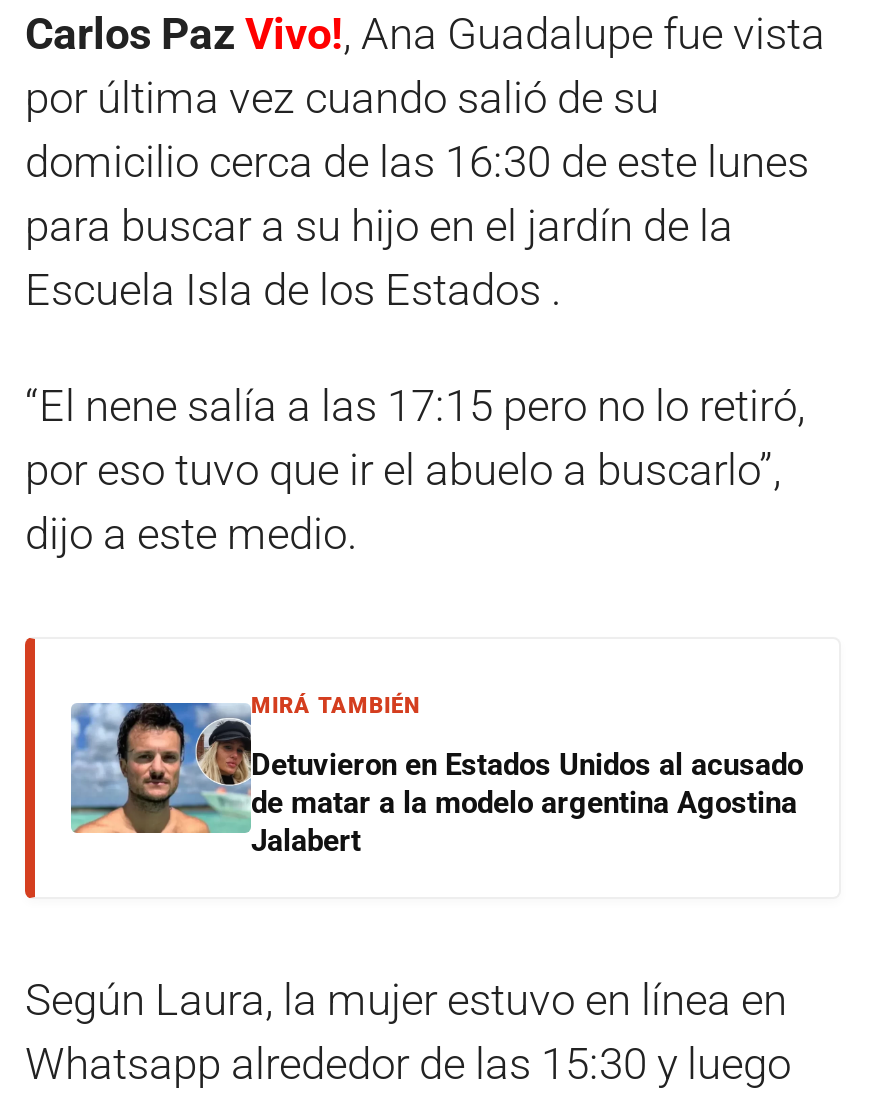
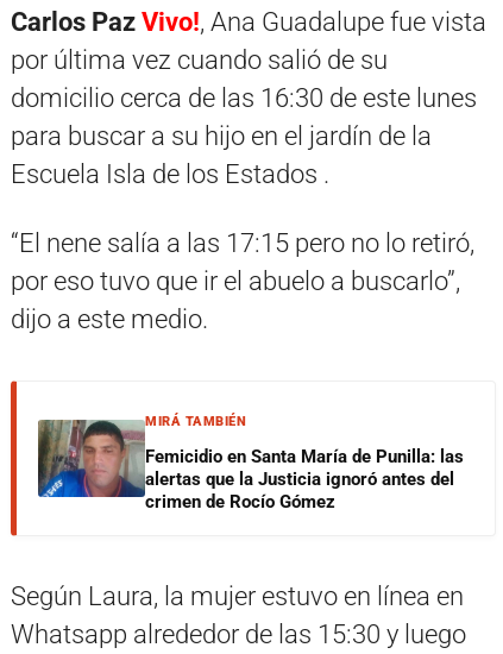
[69,701,803,859] [image] | Detuvieron en Estados Unidos al acusado | de matar a la modelo argentina Agostina | Jalabert -> [37,419,464,512] [image] | Femicidio en Santa María de Punilla: las | alertas que la Justicia ignoró antes del | crimen de Rocío Gómez

